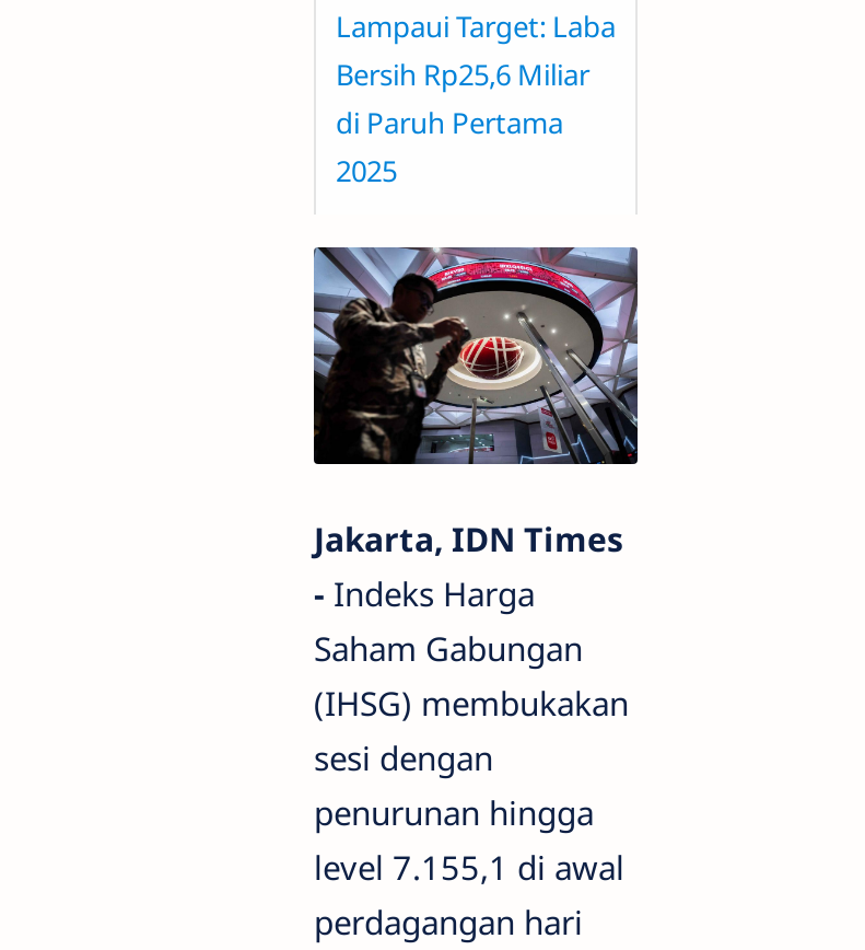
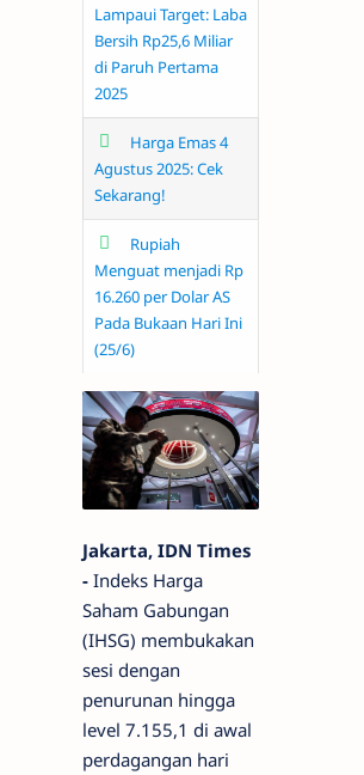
none -> [94,132,243,360] Harga Emas 4 | Agustus 2025: Cek | Sekarang! | Rupiah | Menguat menjadi Rp | 16.260 per Dolar AS | Pada Bukaan Hari Ini | (25/6)

